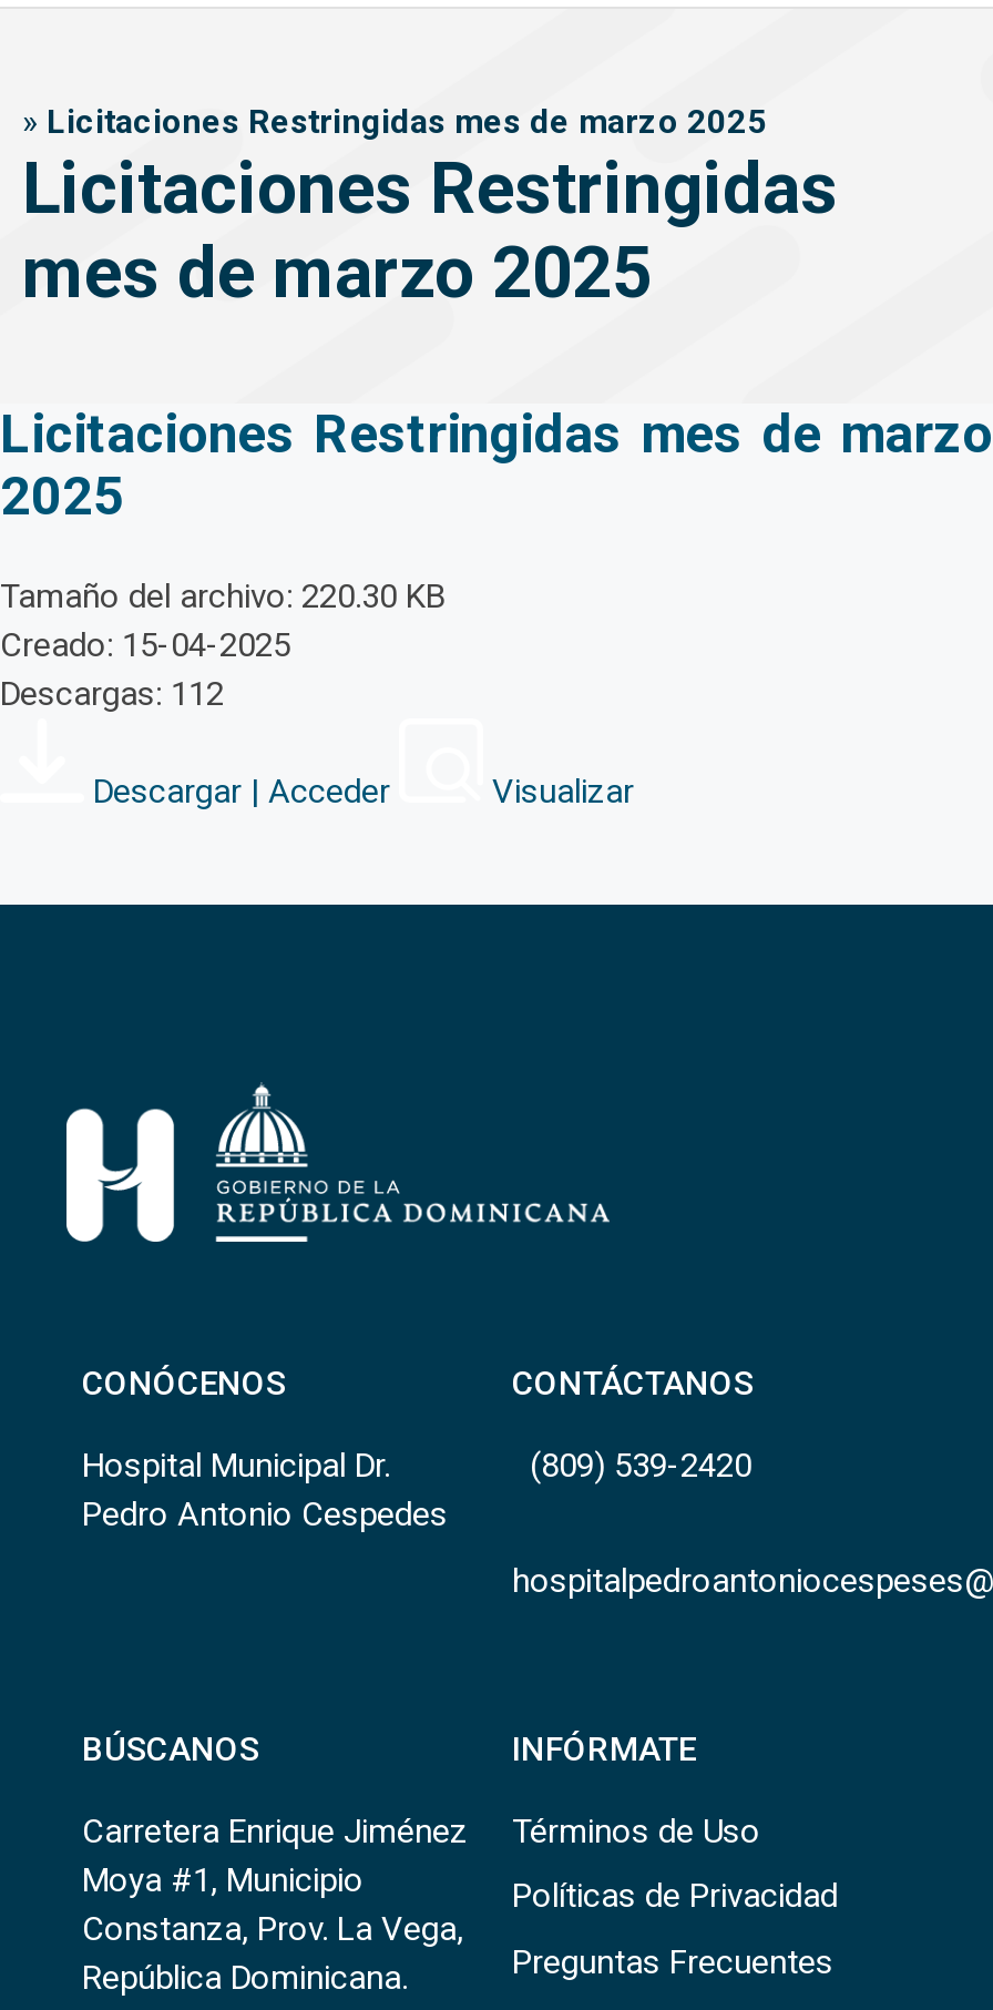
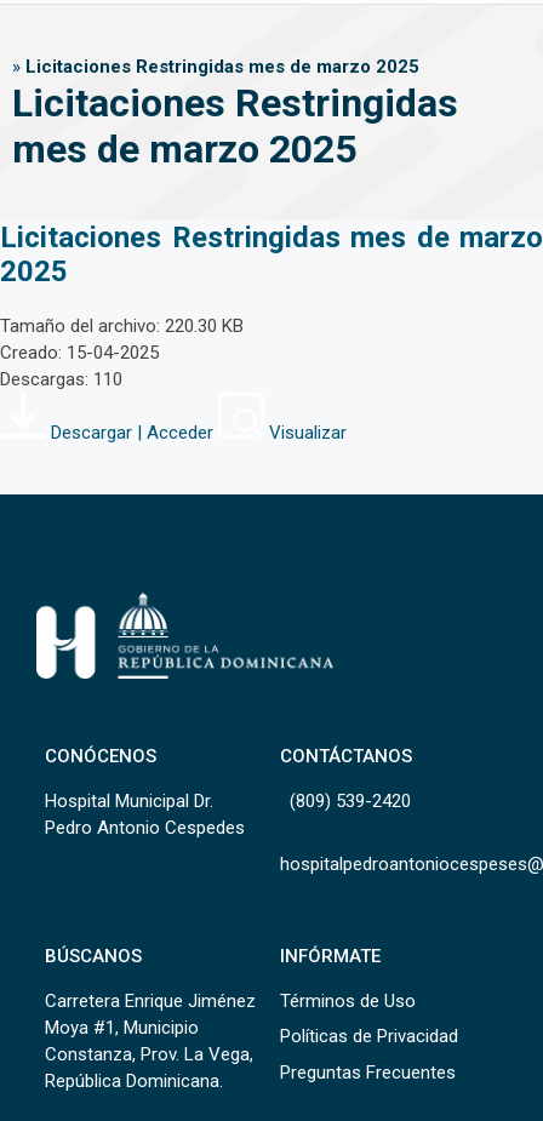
[0,674,224,714] Descargas: 112 -> [0,368,122,390] Descargas: 110

